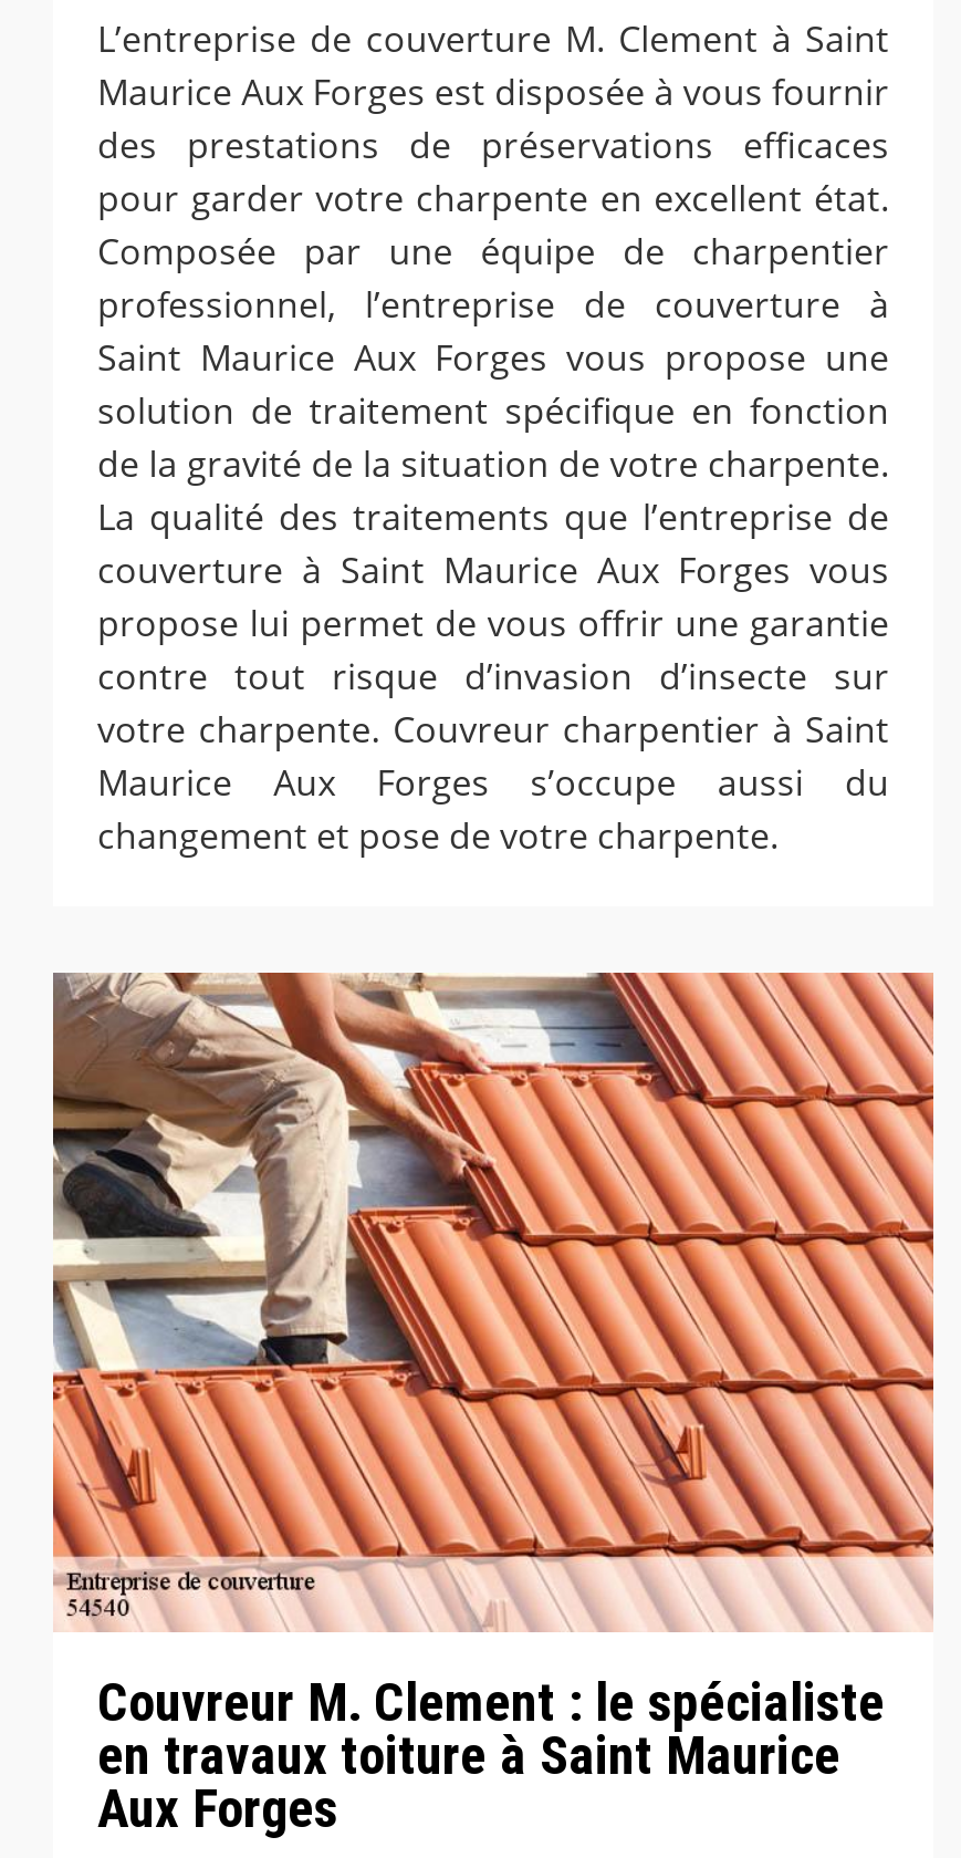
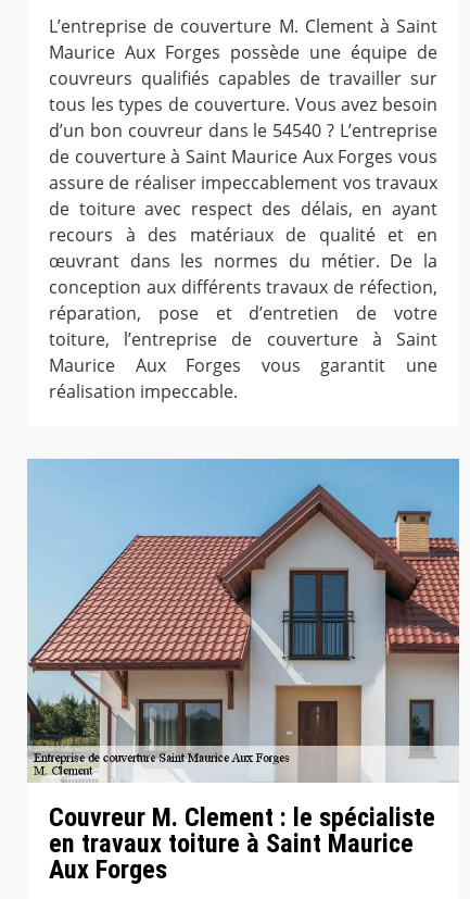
[97,67,889,859] Maurice Aux Forges est disposée à vous fournir | des prestations de préservations efficaces | pour garder votre charpente en excellent état. | Composée par une équipe de charpentier | professionnel, l’entreprise de couverture à | Saint Maurice Aux Forges vous propose une | solution de traitement spécifique en fonction | de la gravité de la situation de votre charpente. | La qualité des traitements que l’entreprise de | couverture à Saint Maurice Aux Forges vous | propose lui permet de vous offrir une garantie | contre tout risque d’invasion d’insecte sur | votre charpente. Couvreur charpentier à Saint | Maurice Aux Forges s’occupe aussi du | changement et pose de votre charpente. -> [49,40,437,403] Maurice Aux Forges possède une équipe de | couvreurs qualifiés capables de travailler sur | tous les types de couverture. Vous avez besoin | d’un bon couvreur dans le 54540 ? L’entreprise | de couverture à Saint Maurice Aux Forges vous | assure de réaliser impeccablement vos travaux | de toiture avec respect des délais, en ayant | recours à des matériaux de qualité et en | œuvrant dans les normes du métier. De la | conception aux différents travaux de réfection, | réparation, pose et d’entretien de votre | toiture, l’entreprise de couverture à Saint | Maurice Aux Forges vous garantit une | réalisation impeccable.
[51,970,936,1632] [image] -> [26,458,460,783] [image]

